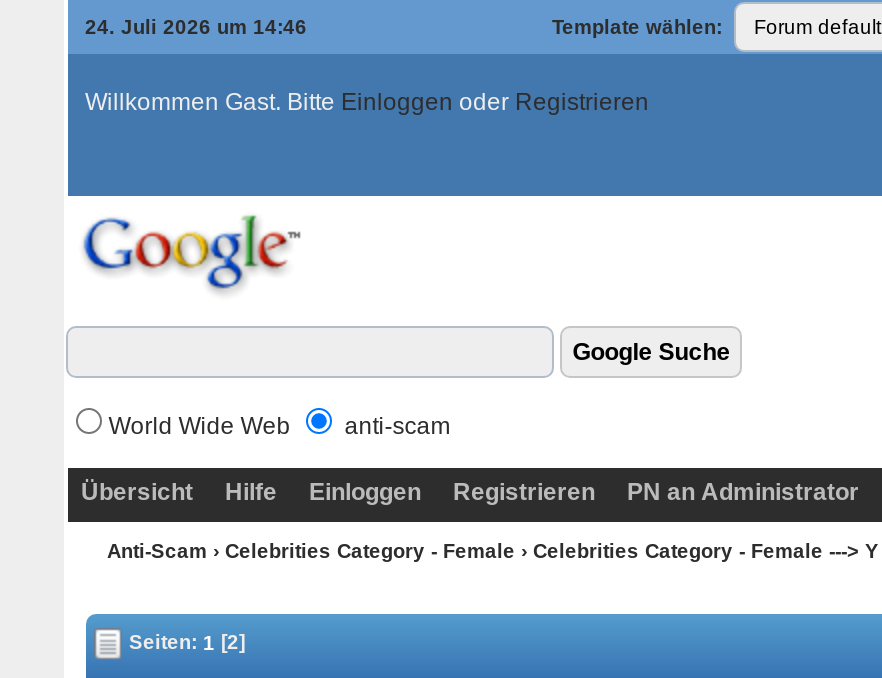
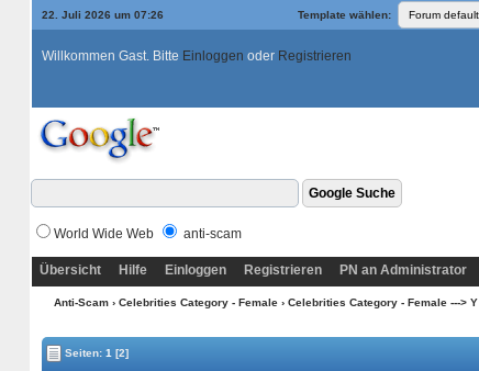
[85,16,307,38] 24. Juli 2026 um 14:46 -> [41,9,163,21] 22. Juli 2026 um 07:26

